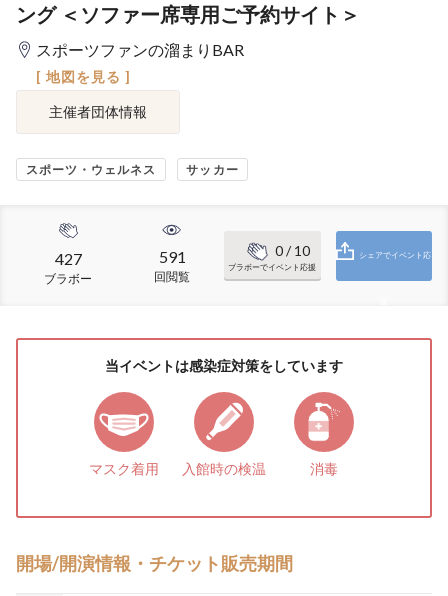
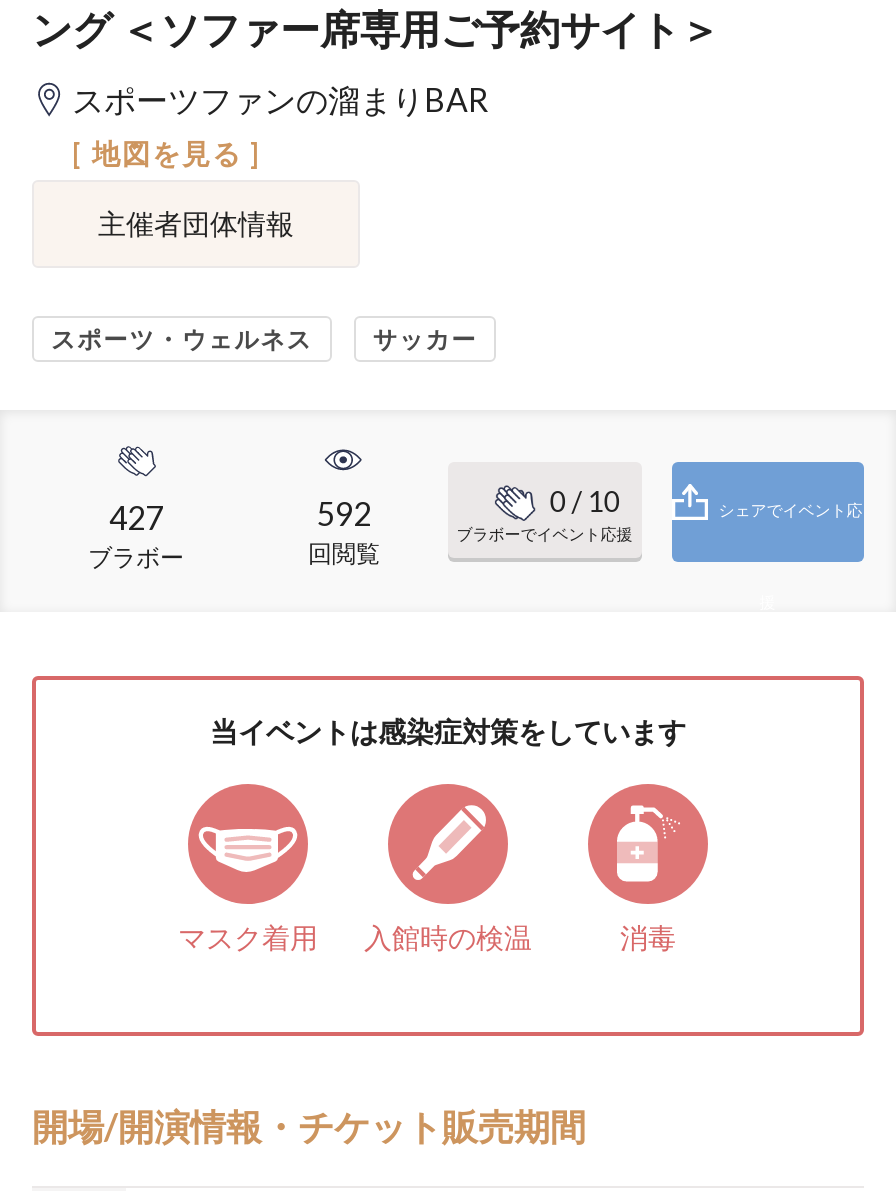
[158,247,185,266] 591 -> [317,494,371,532] 592

